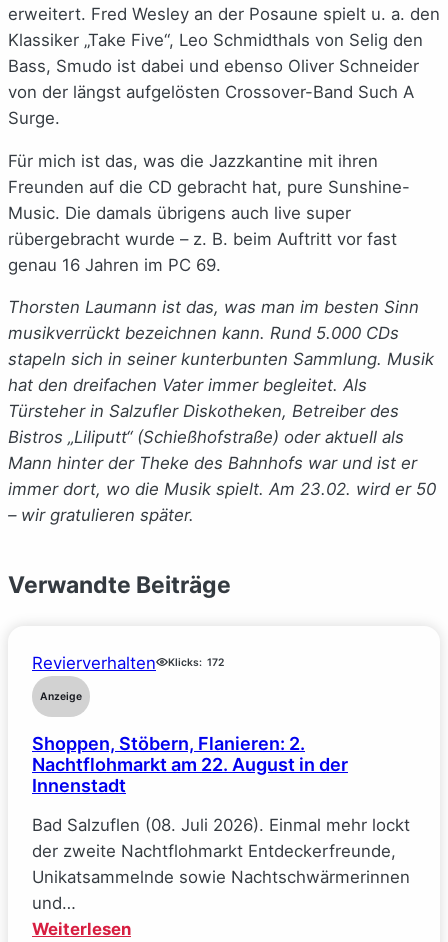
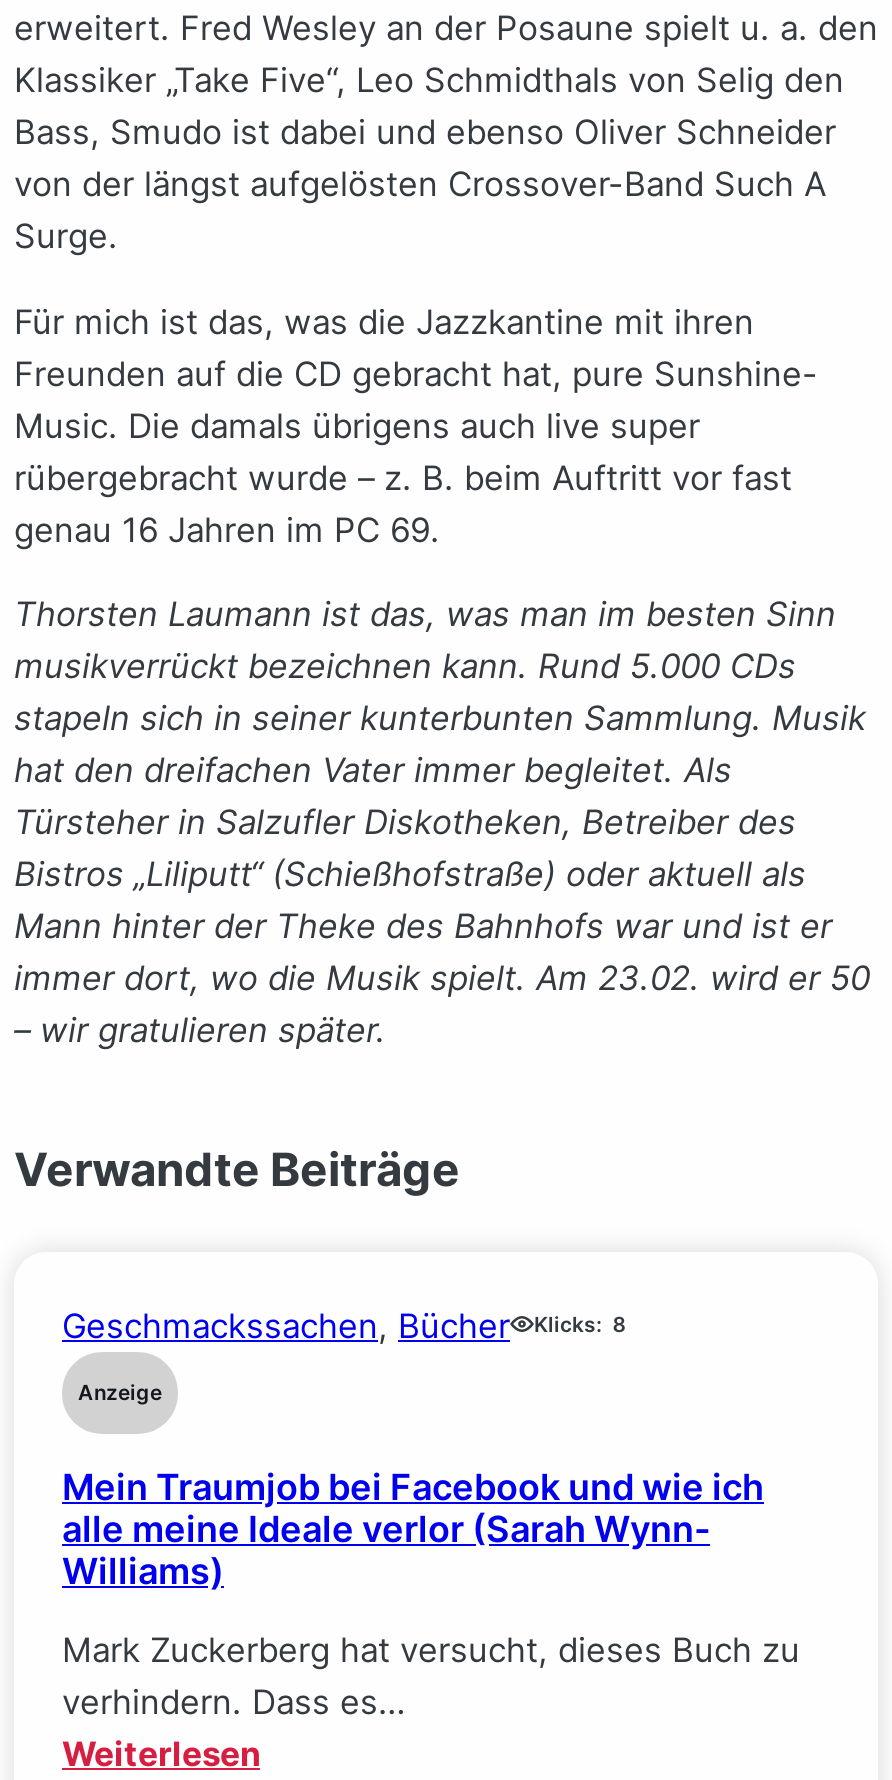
[32,653,224,673] Revierverhalten | Klicks: 172 -> [62,1306,626,1346] Geschmackssachen, Bücher | Klicks: 8
[32,733,348,796] Shoppen, Stöbern, Flanieren: 2. | Nachtflohmarkt am 22. August in der | Innenstadt -> [62,1467,764,1593] Mein Traumjob bei Facebook und wie ich | alle meine Ideale verlor (Sarah Wynn- | Williams)
[32,815,410,913] Bad Salzuflen (08. Juli 2026). Einmal mehr lockt | der zweite Nachtflohmarkt Entdeckerfreunde, | Unikatsammelnde sowie Nachtschwärmerinnen | und… -> [62,1631,800,1723] Mark Zuckerberg hat versucht, dieses Buch zu | verhindern. Dass es…

